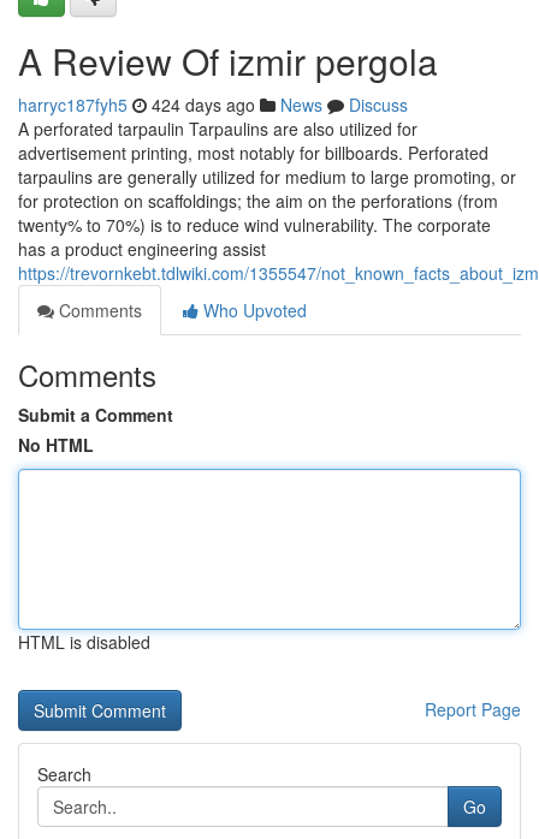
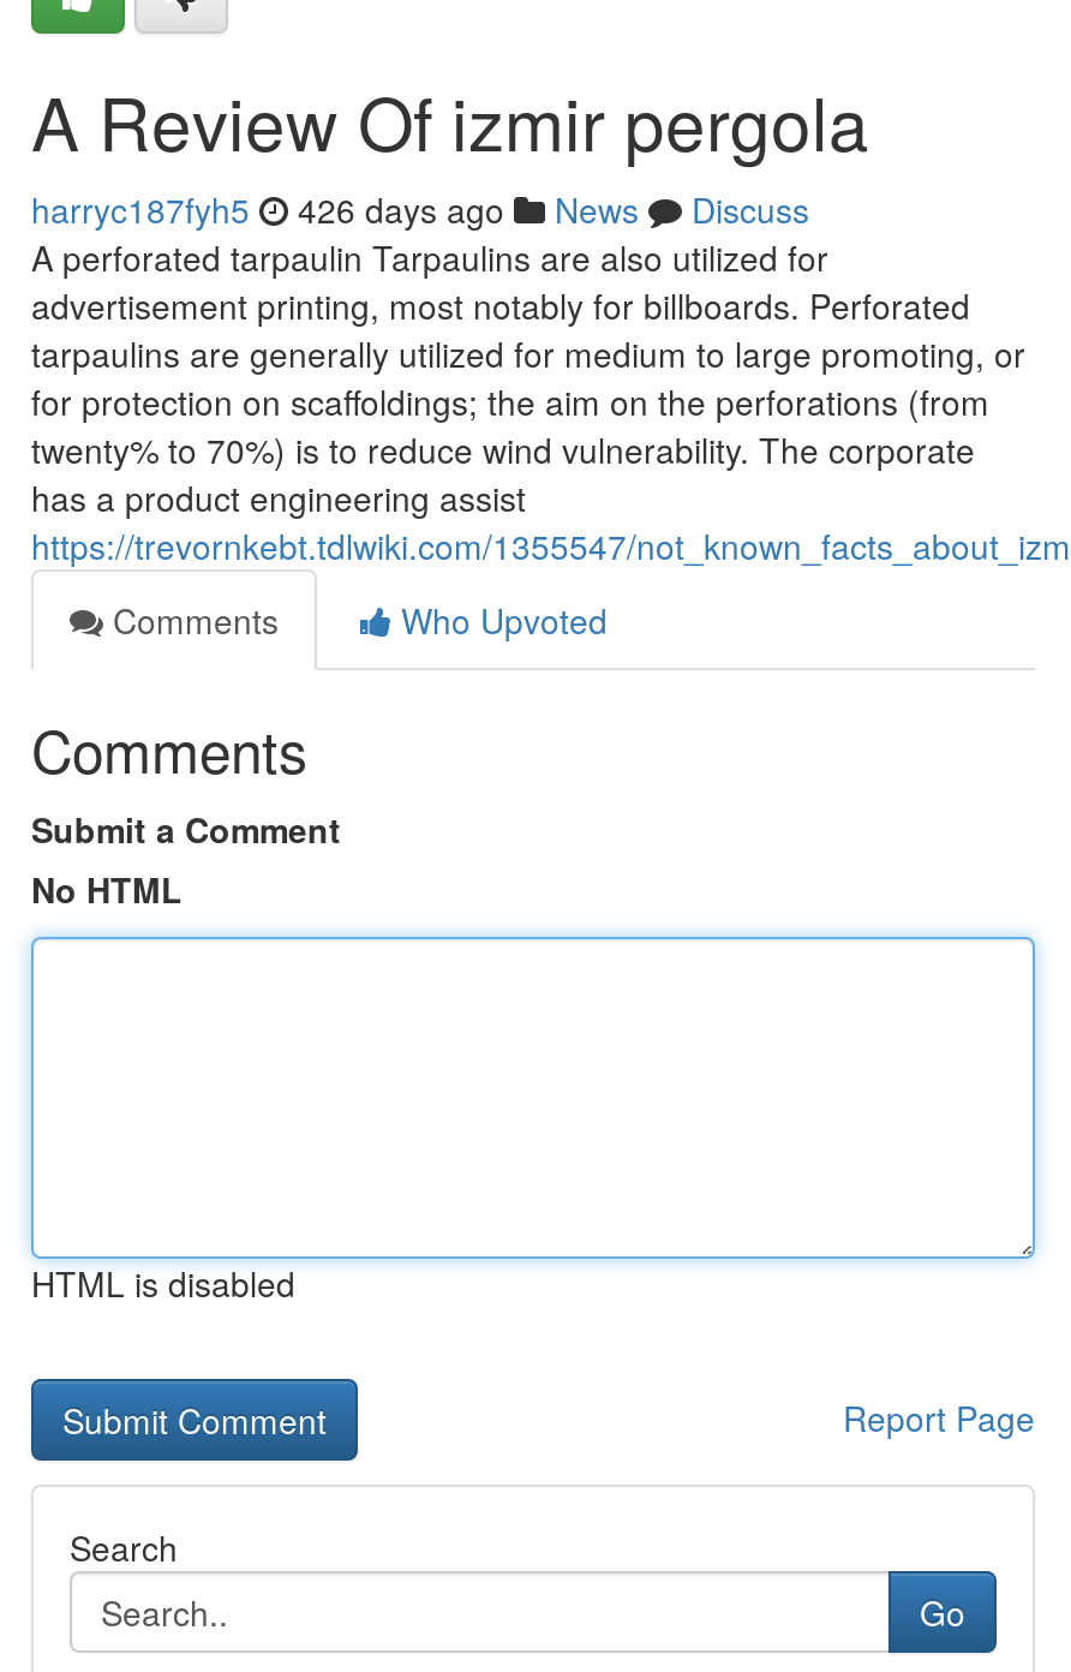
[18,93,408,117] harryc187fyh5 424 days ago News Discuss -> [31,185,809,233] harryc187fyh5 426 days ago News Discuss

